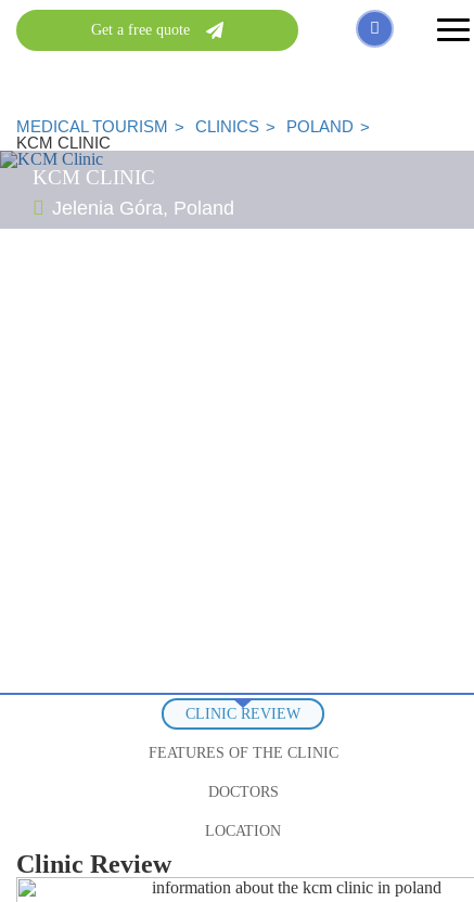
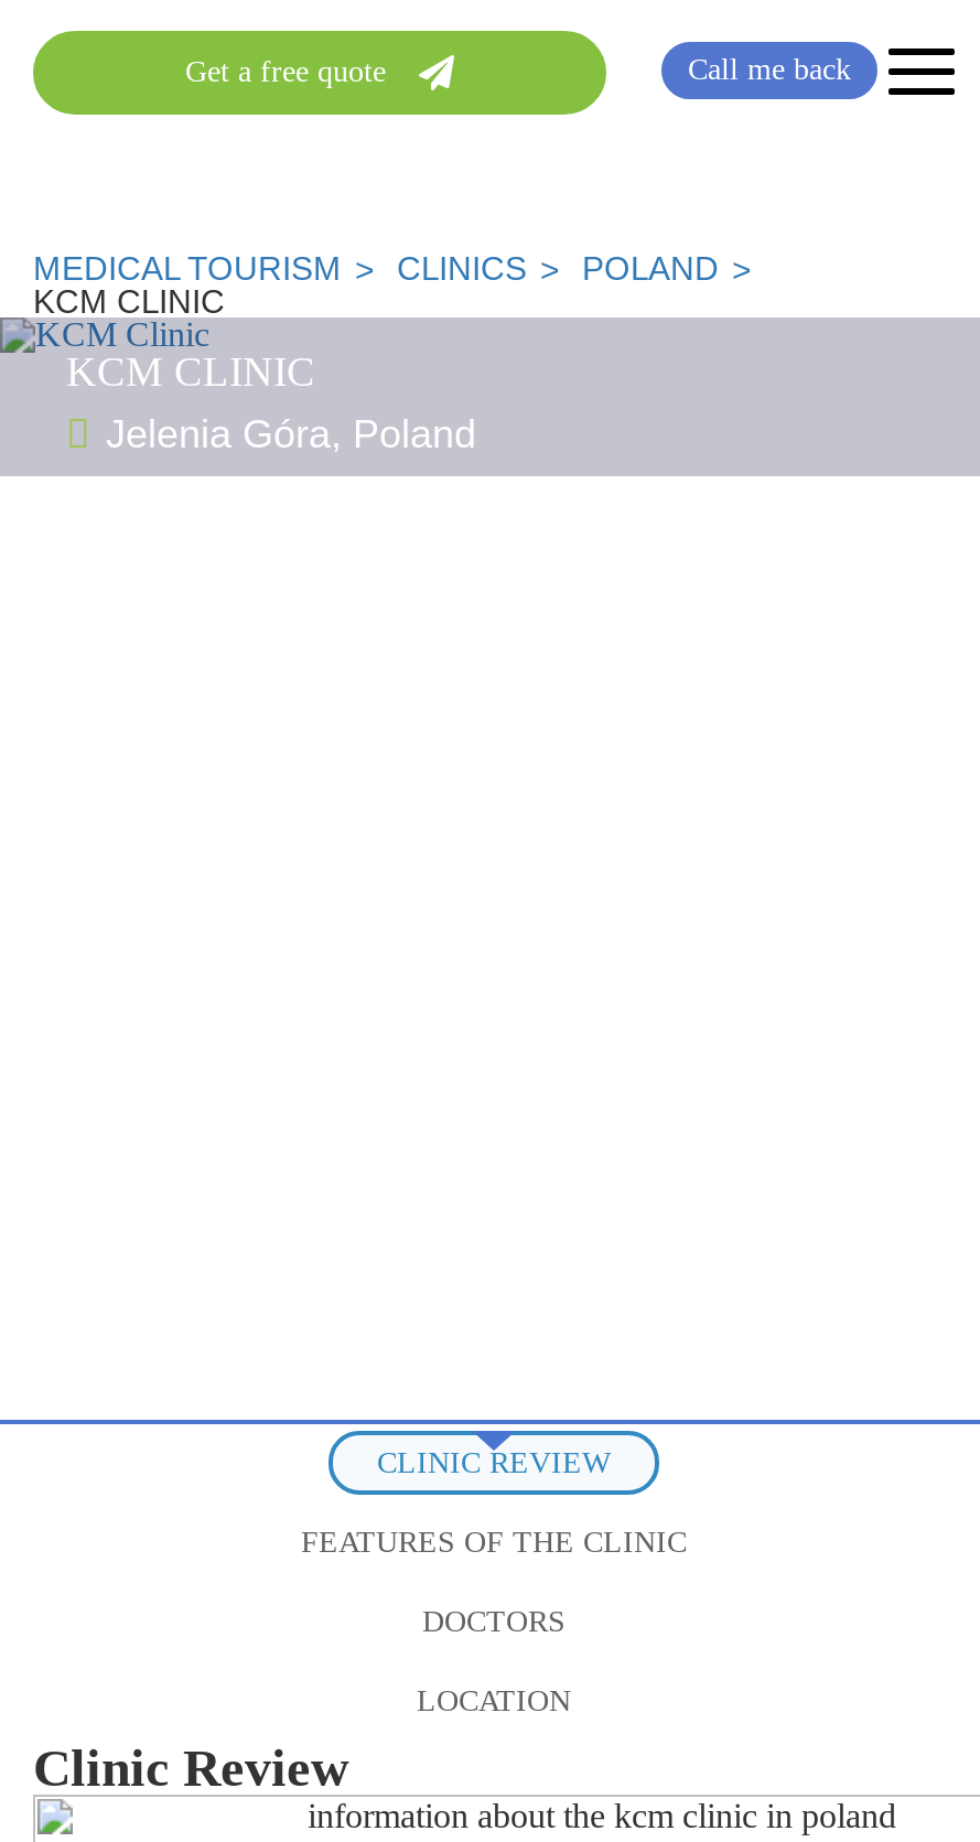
none -> [688,53,851,86] Call me back

